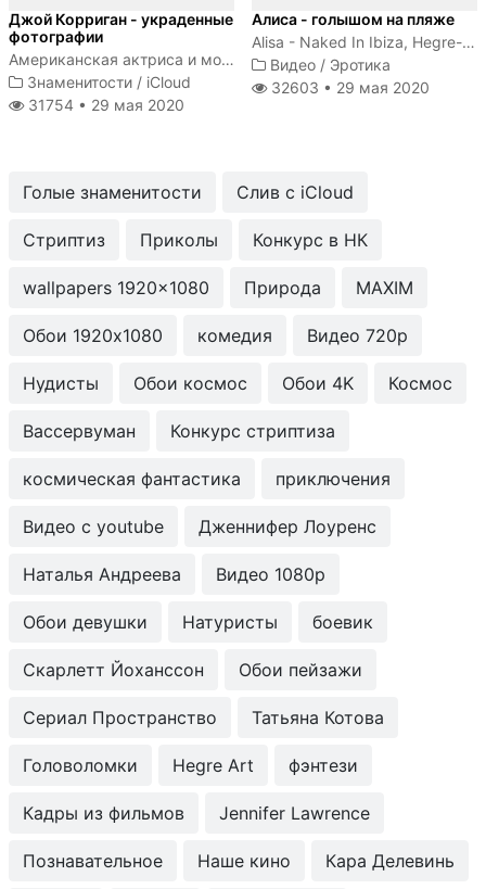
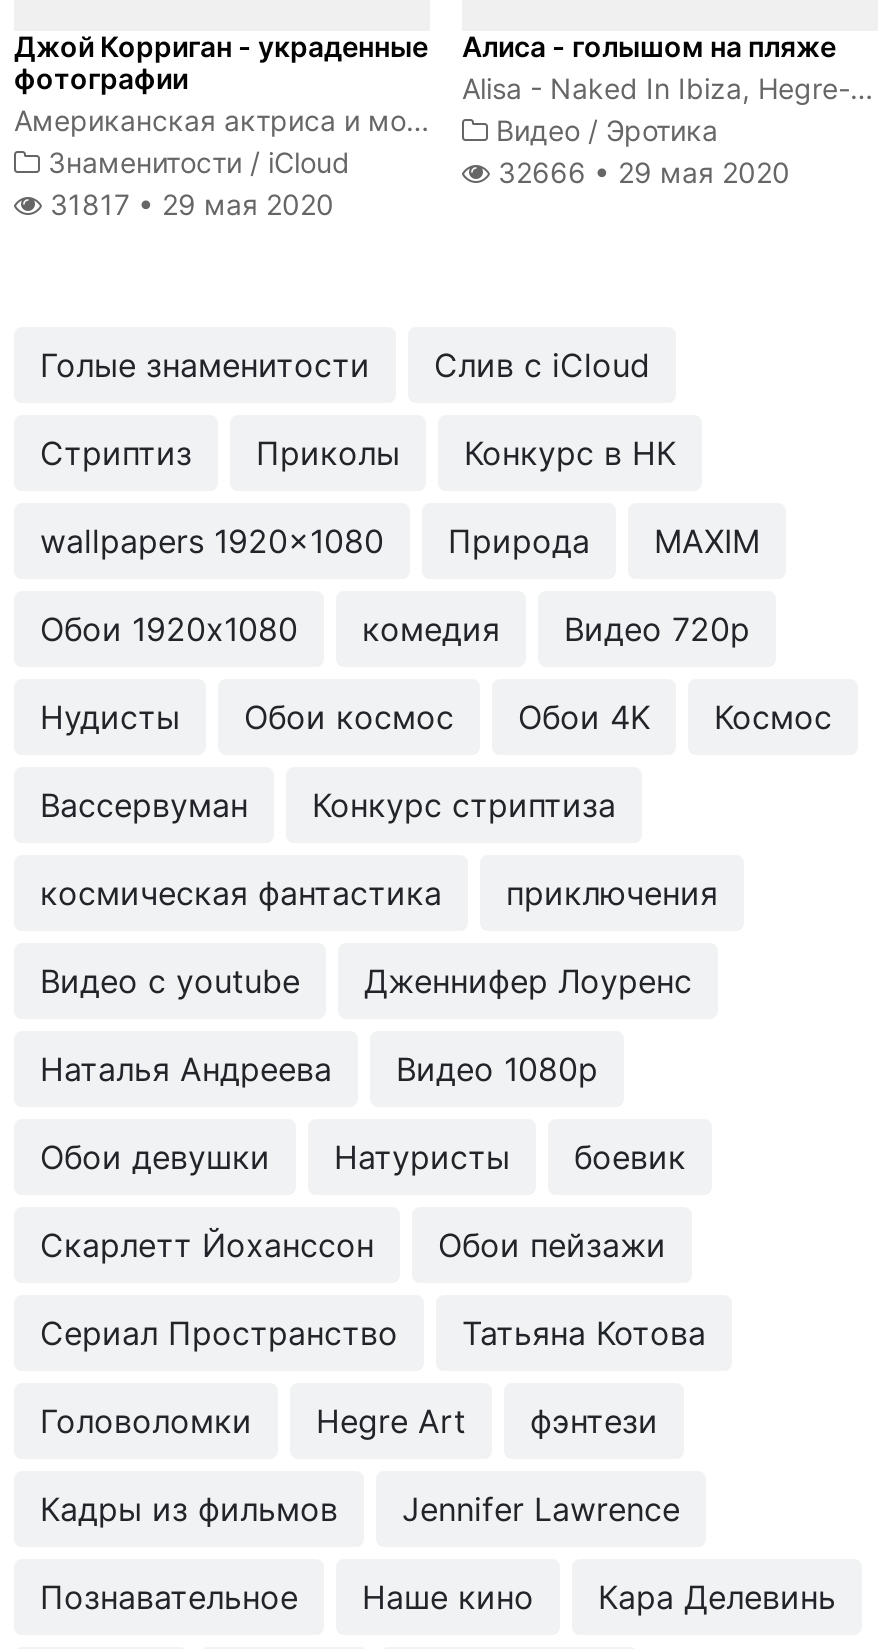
[267,78,430,97] 32603 • 29 мая 2020 -> [490,155,790,189] 32666 • 29 мая 2020
[24,96,184,114] 31754 • 29 мая 2020 -> [42,187,334,221] 31817 • 29 мая 2020

